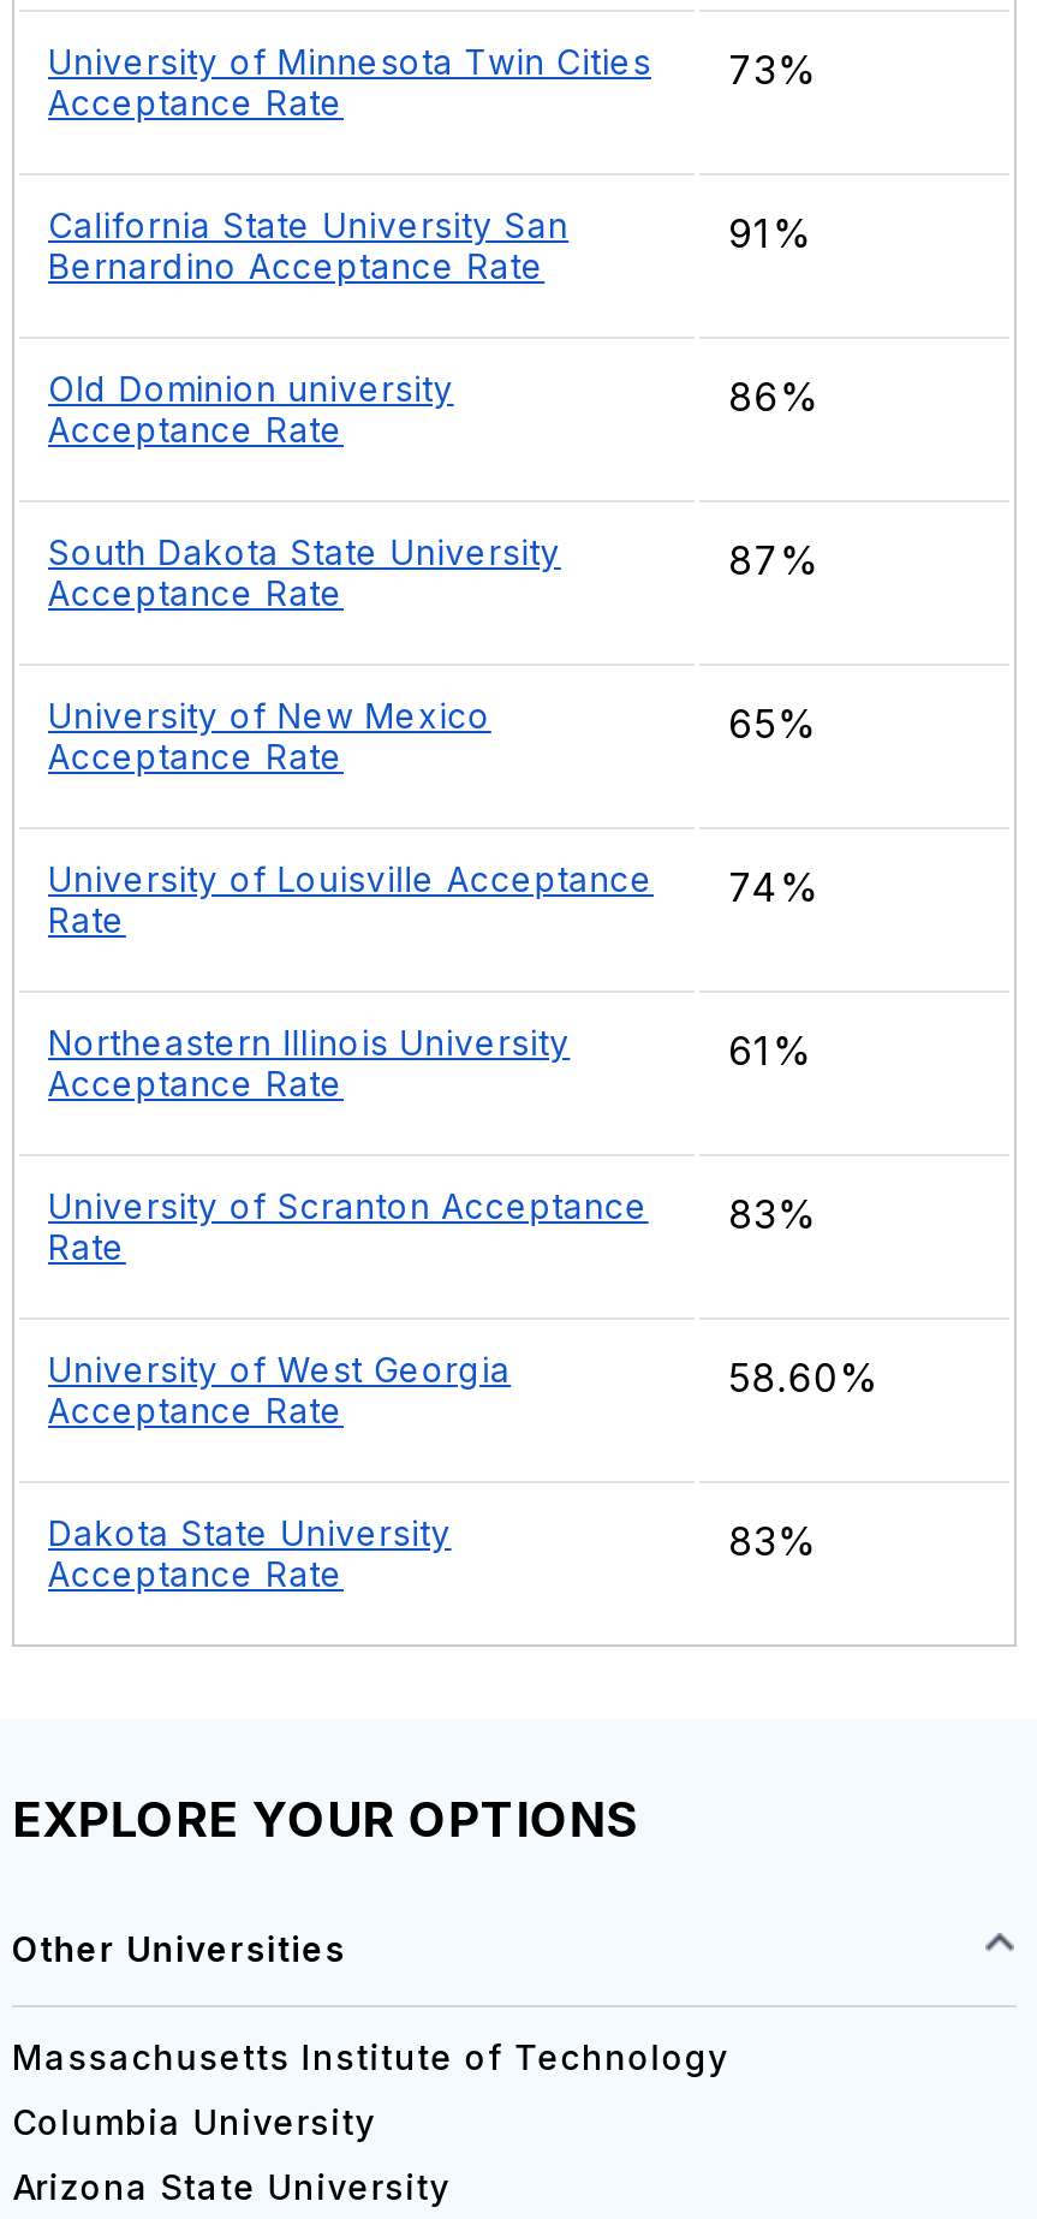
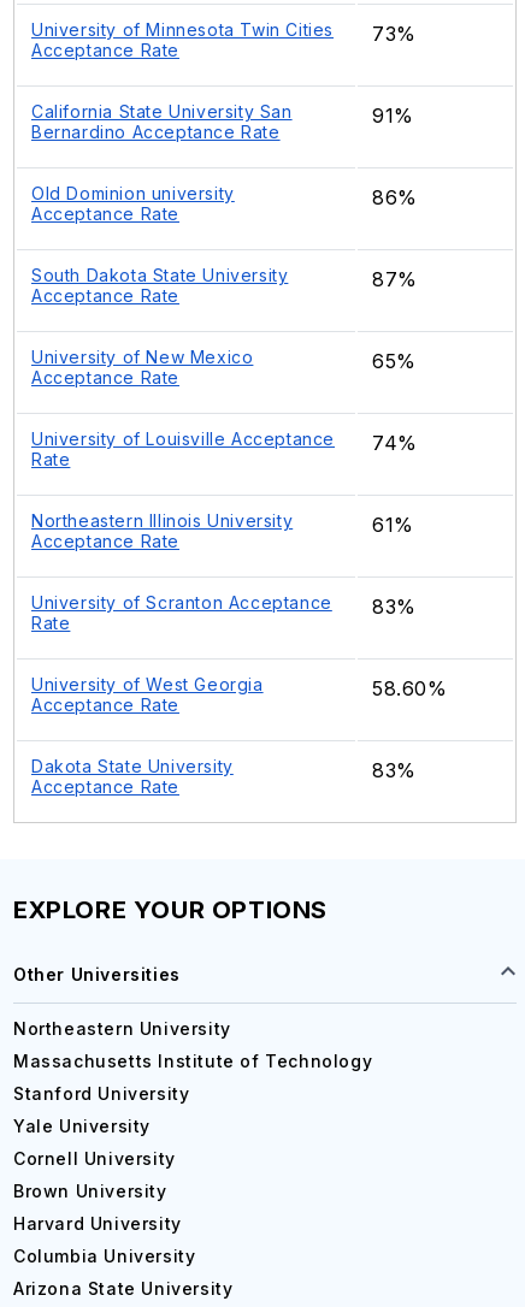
none -> [13,1018,231,1039] Northeastern University
none -> [13,1083,190,1234] Stanford University | Yale University | Cornell University | Brown University | Harvard University

